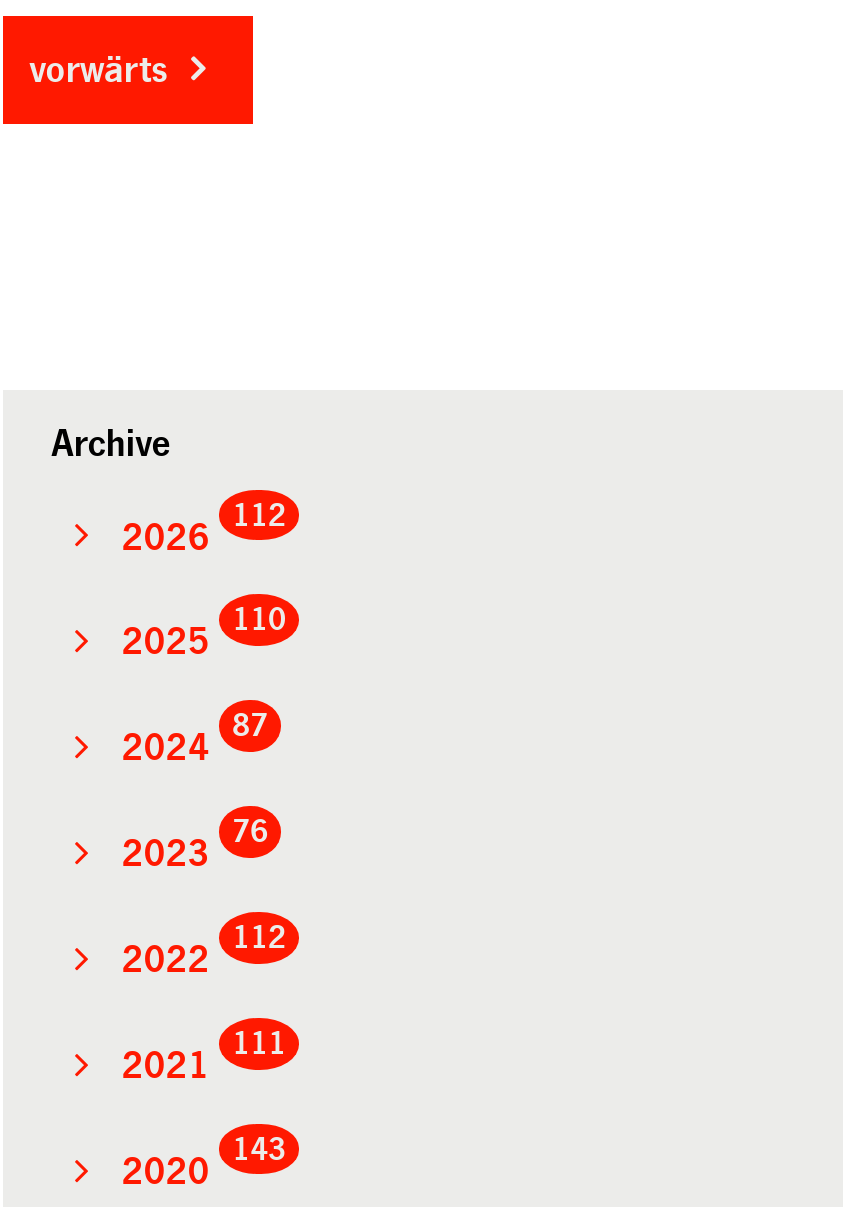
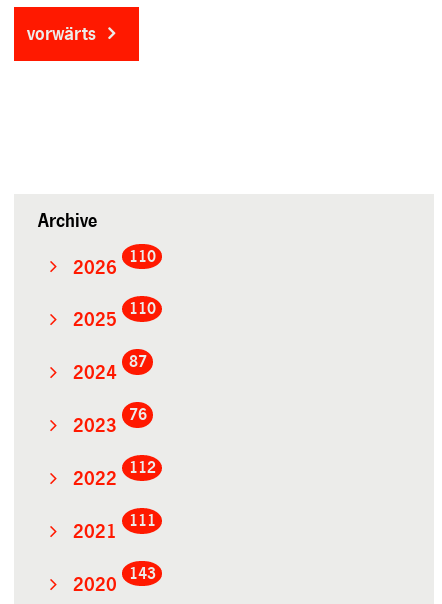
[232,497,286,531] 112 -> [128,247,155,264] 110

